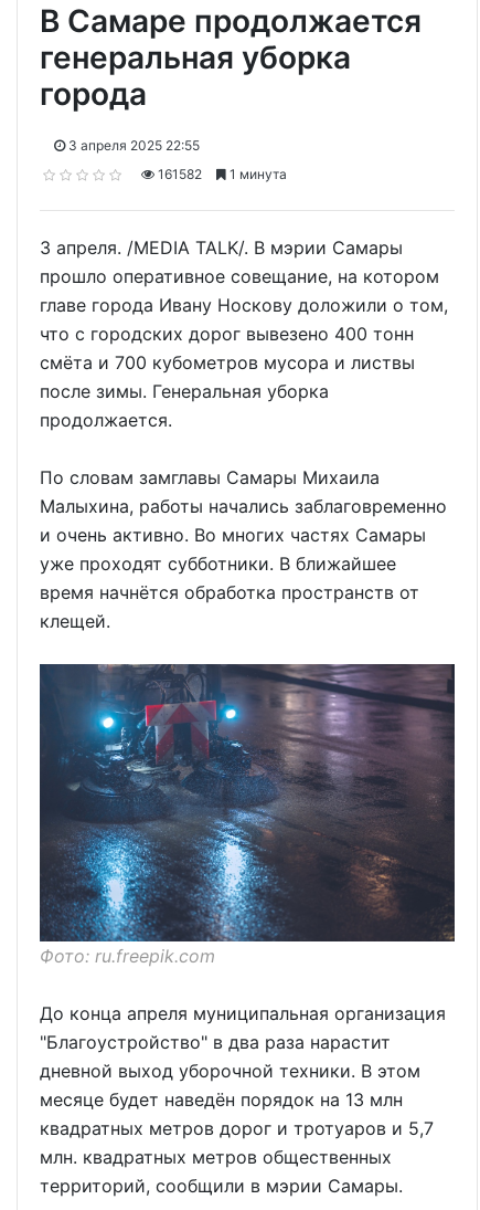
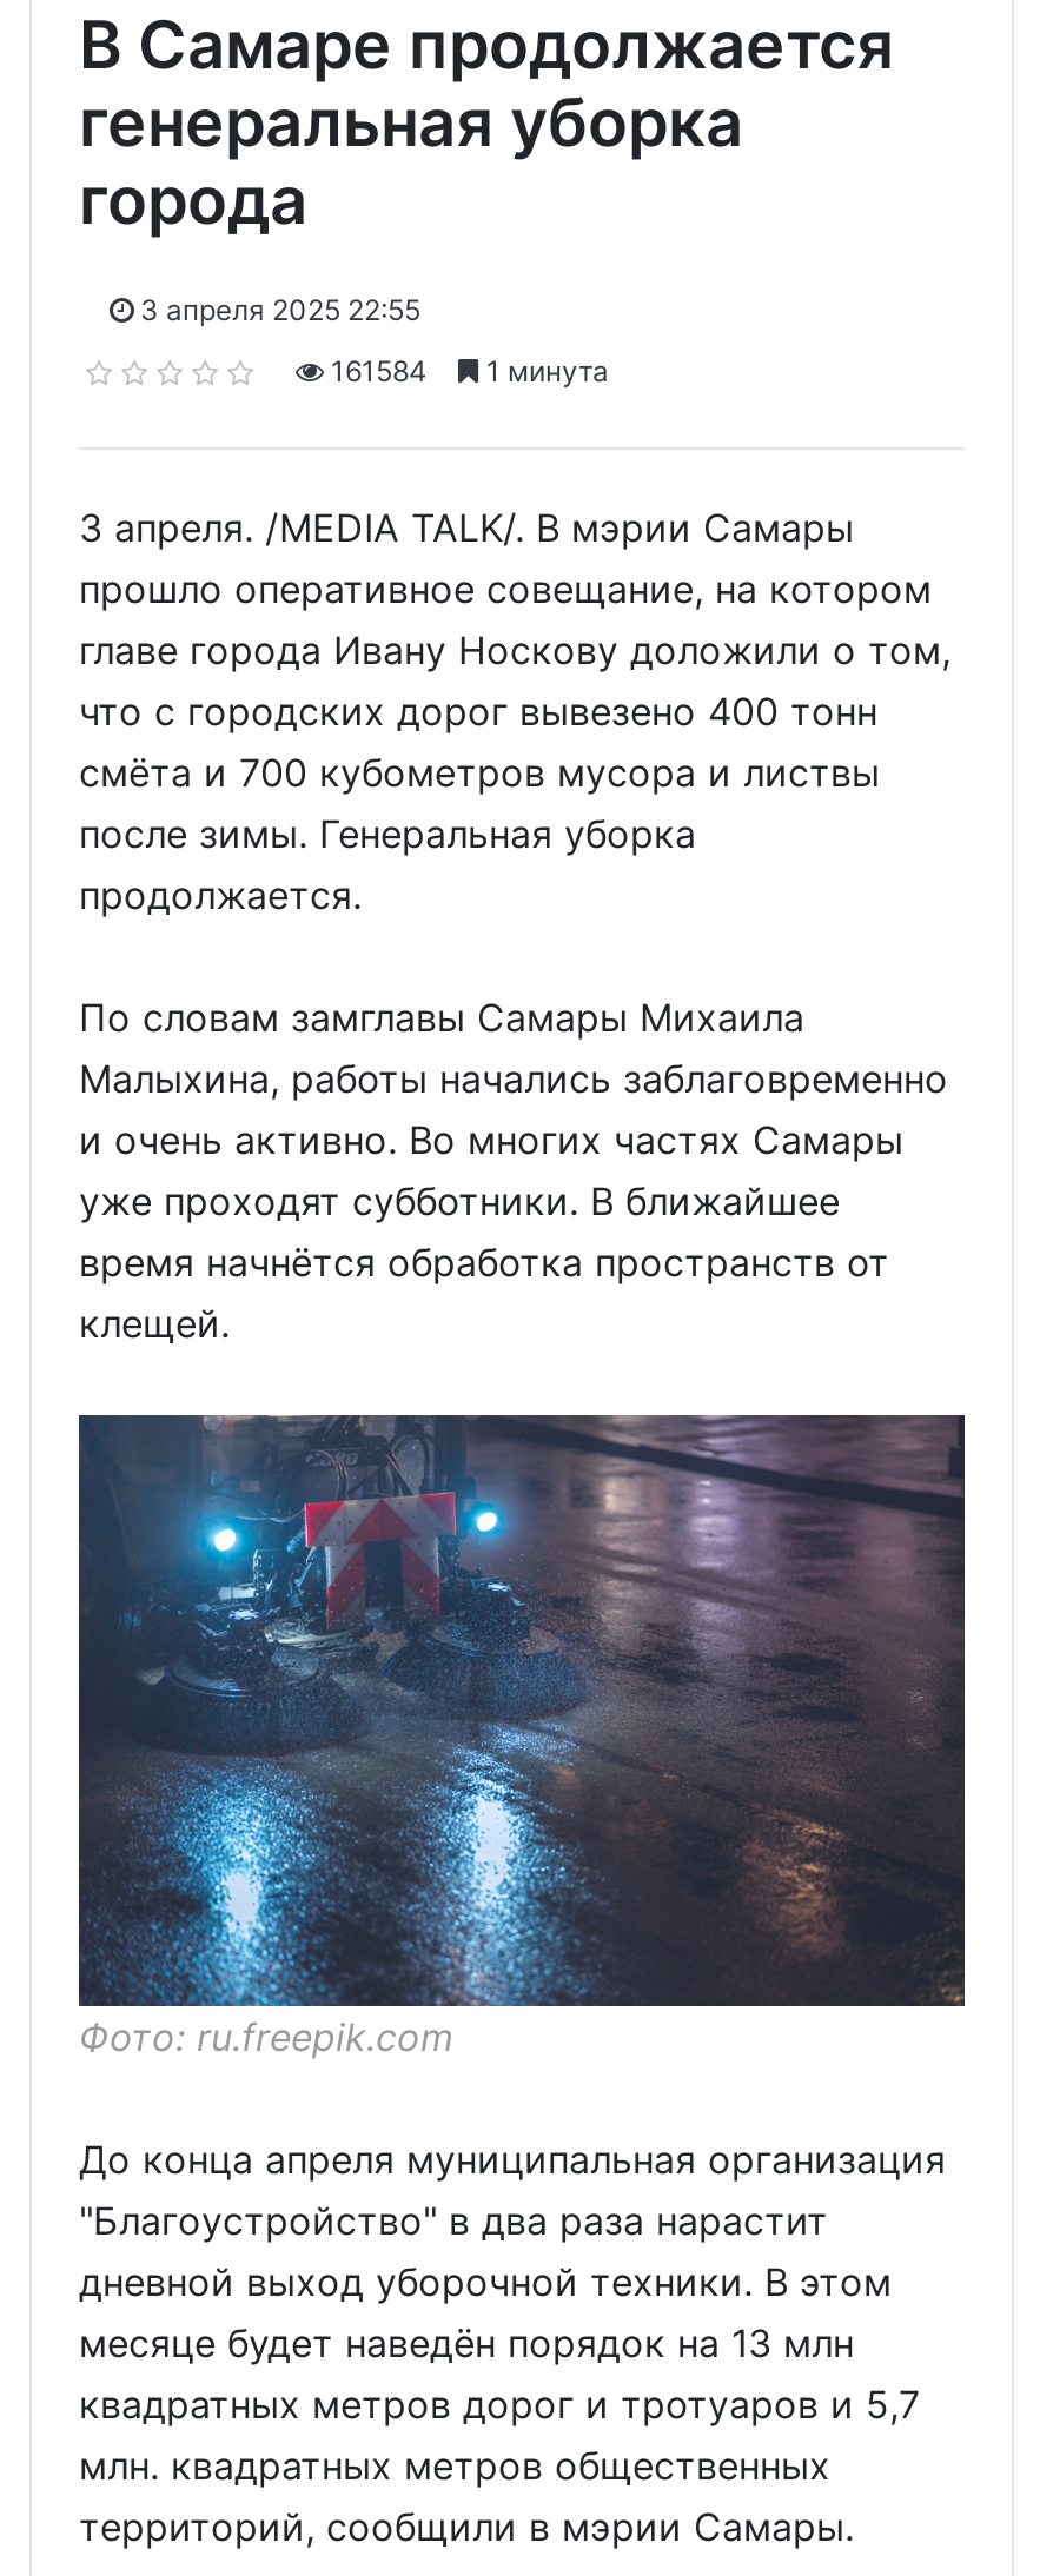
[154,166,202,182] 161582 -> [324,353,428,389] 161584

